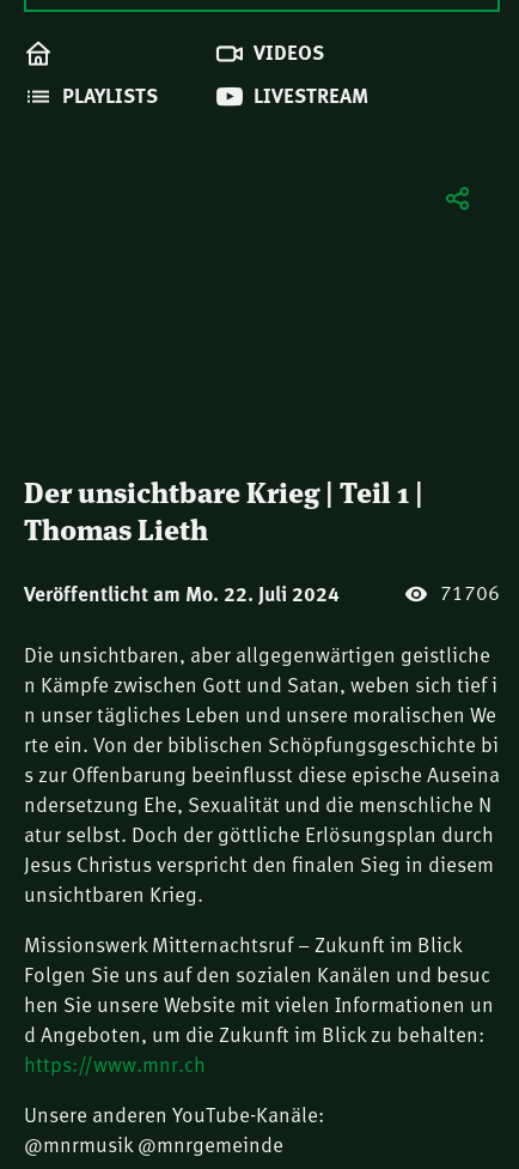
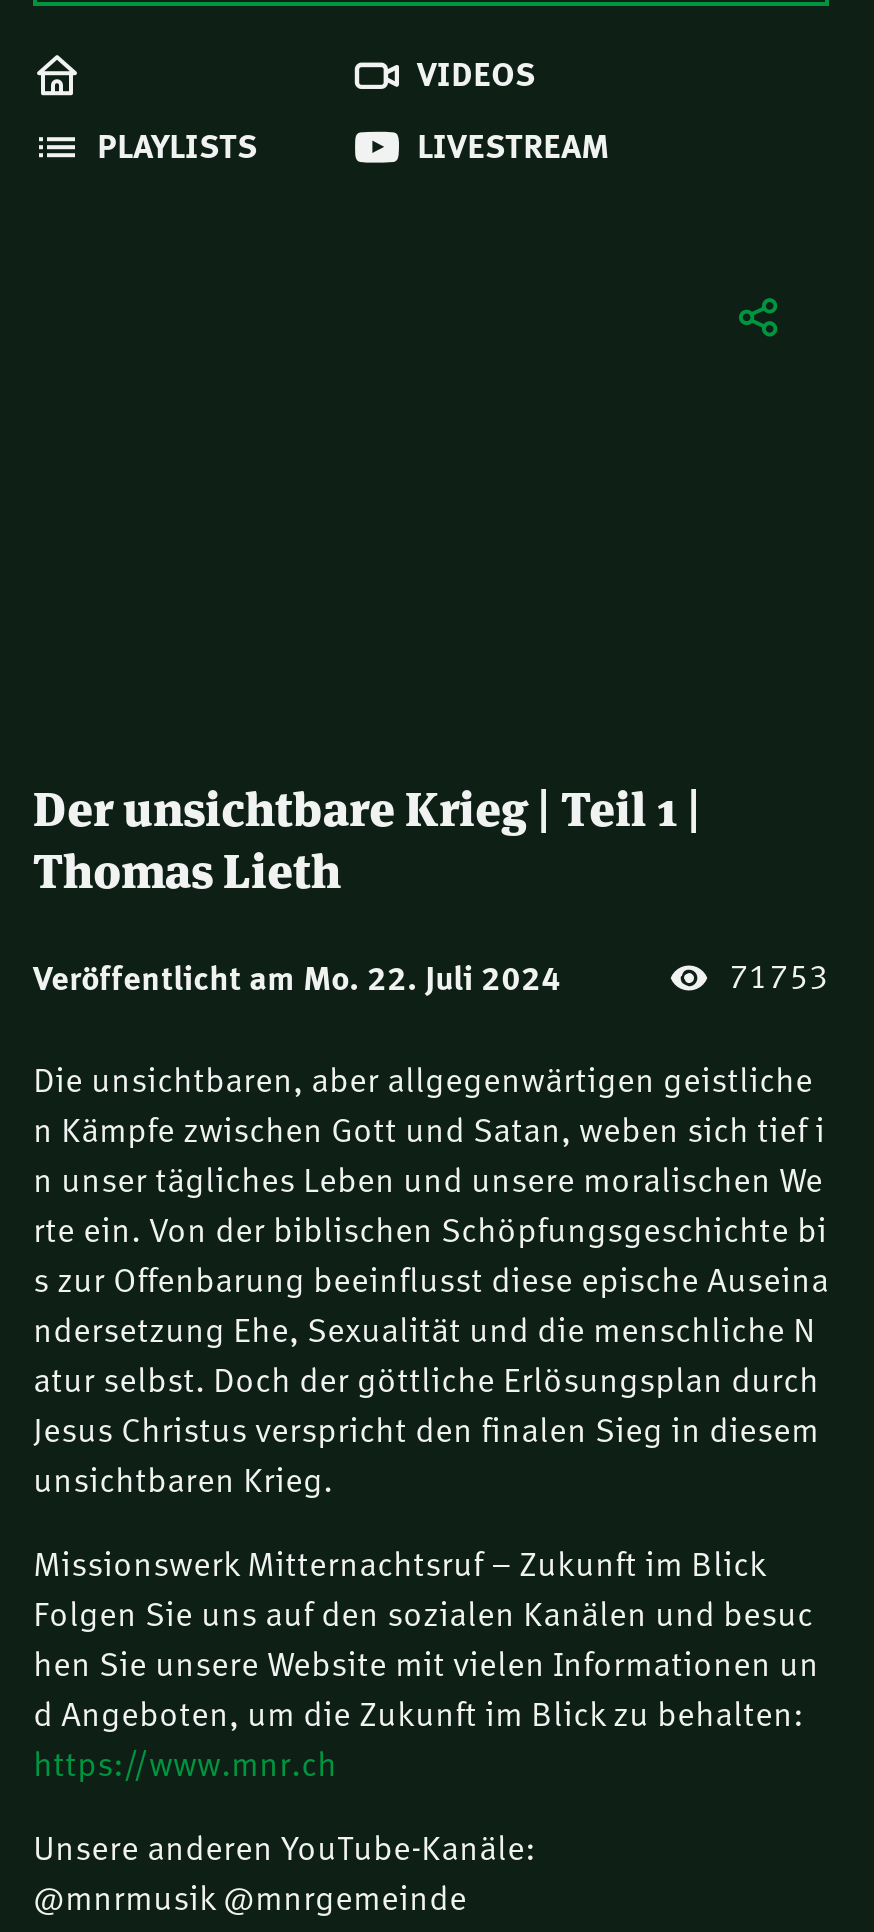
[440,578,500,607] 71706 -> [729,951,829,999] 71753

